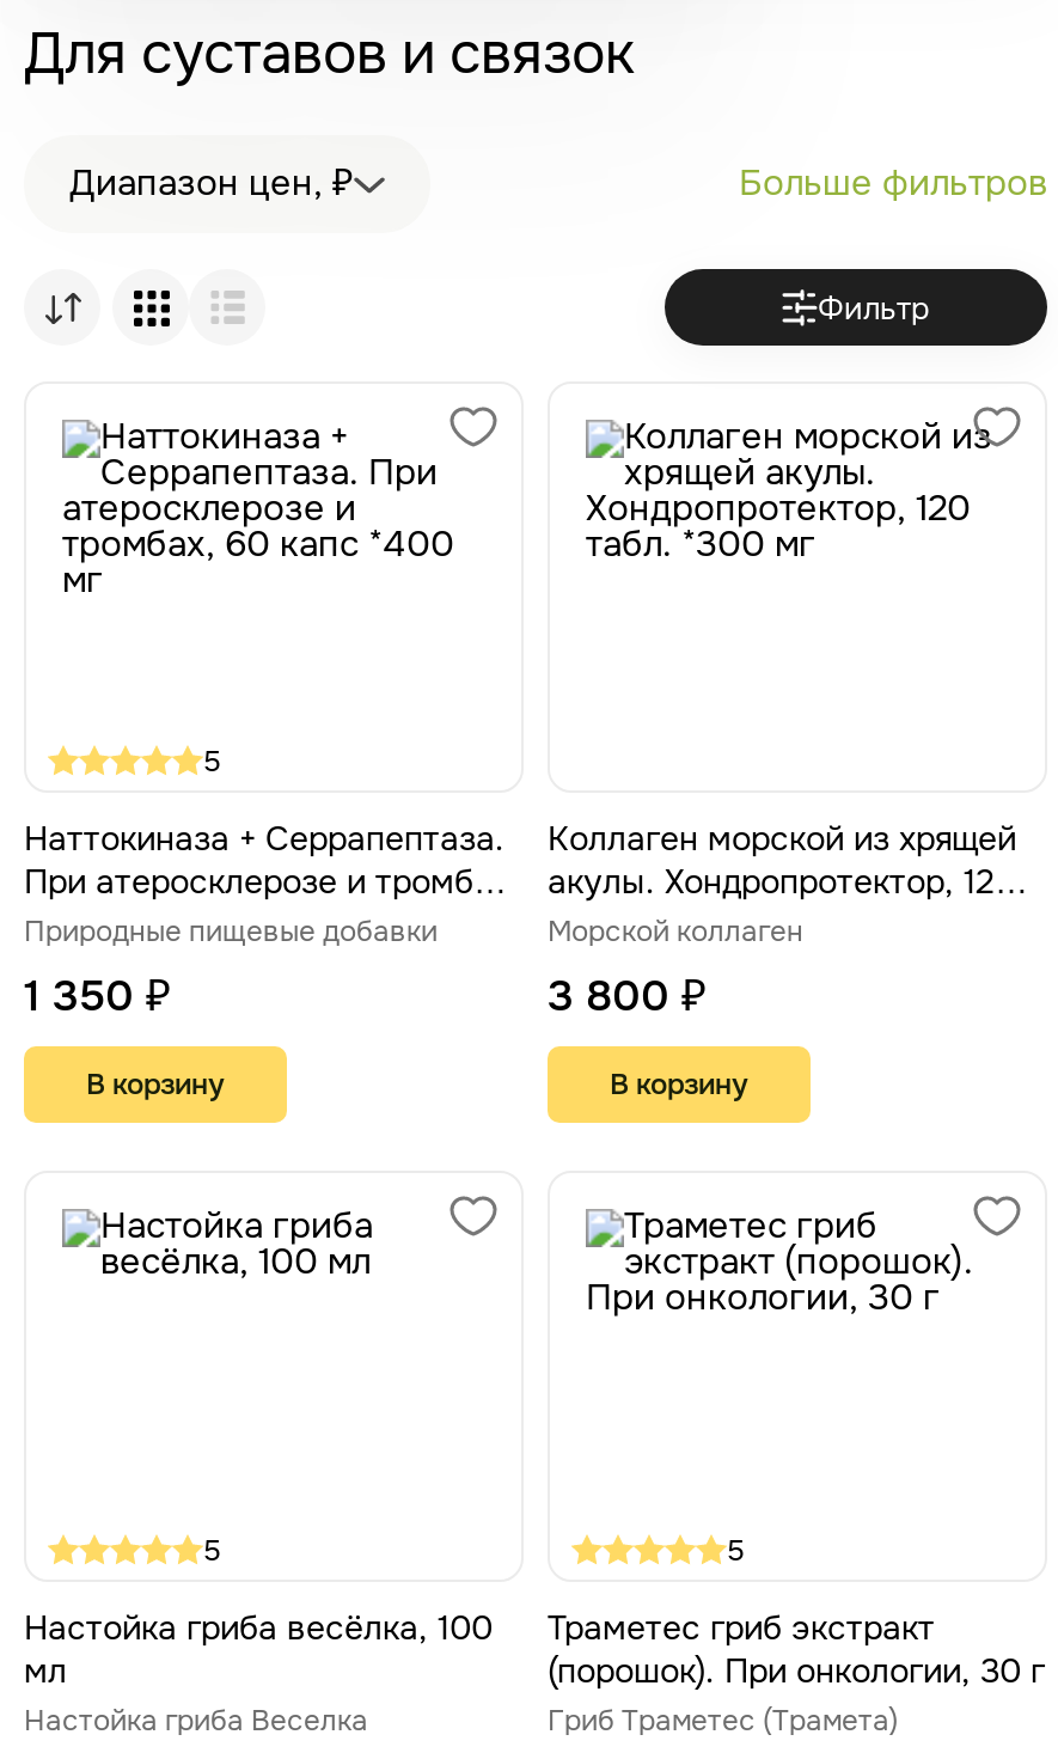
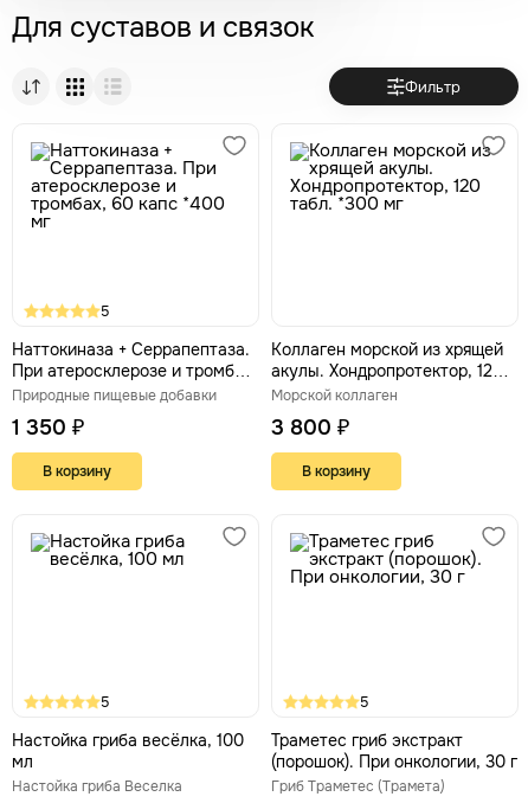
[69,159,1047,207] Диапазон цен, ₽ | Больше фильтров -> none

